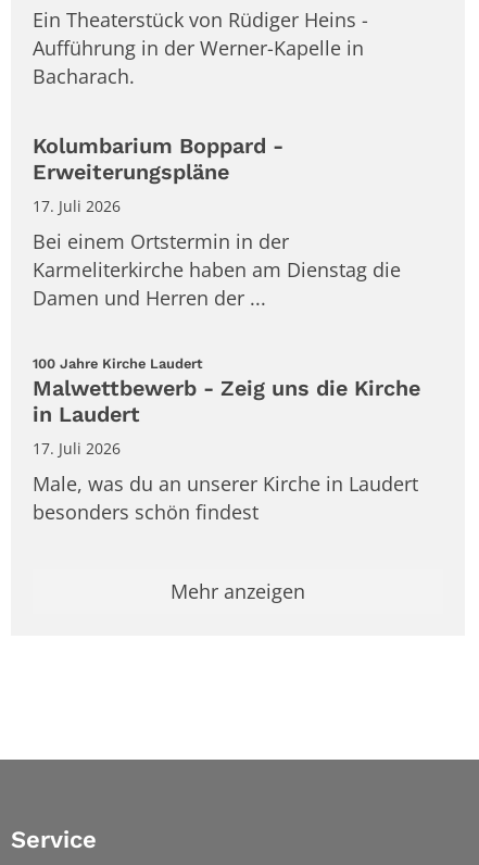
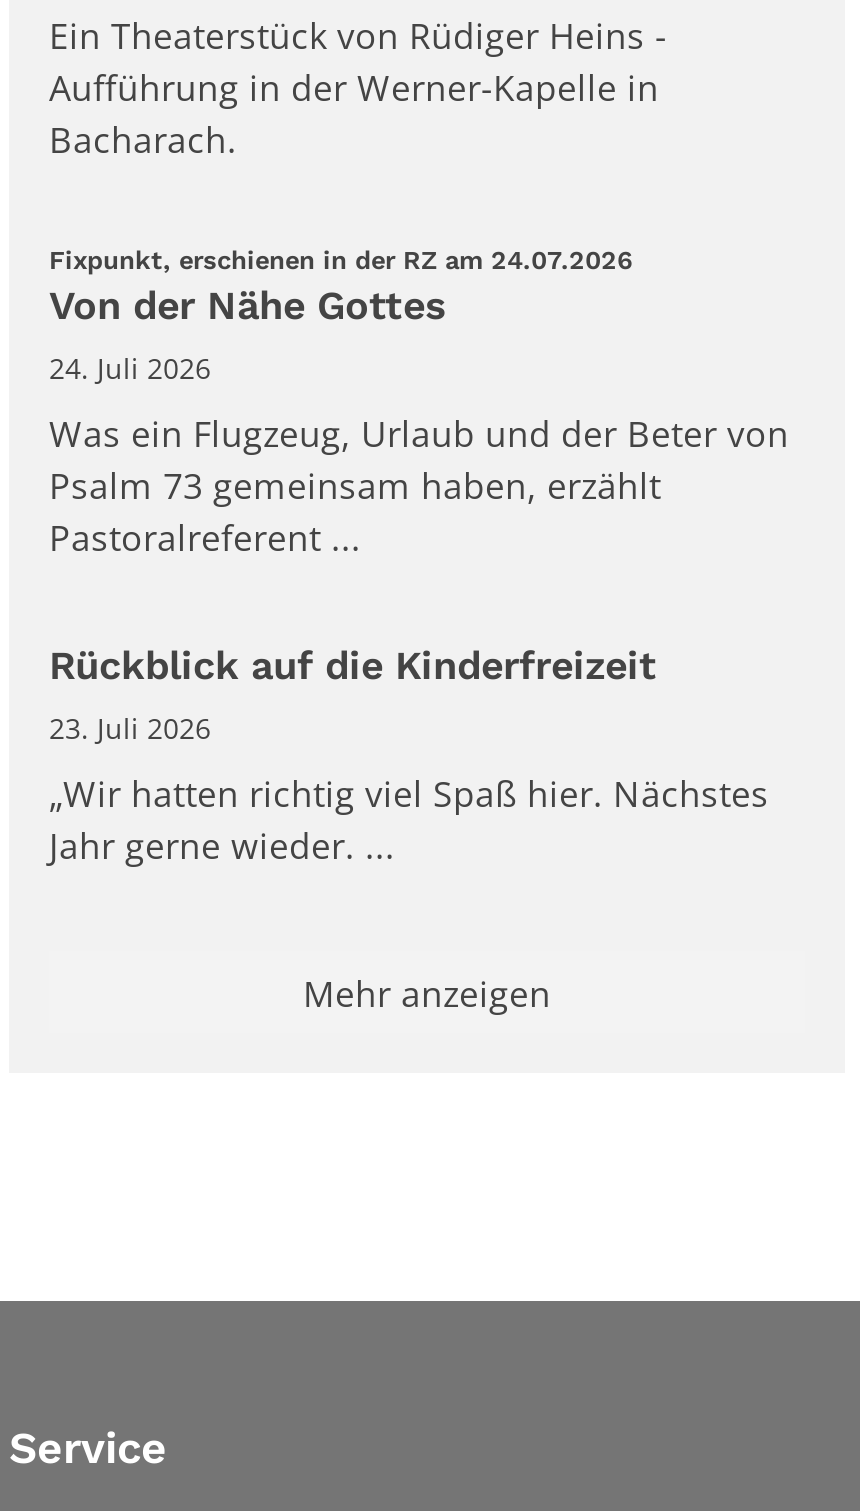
[33,134,283,216] Kolumbarium Boppard - | Erweiterungspläne | 17. Juli 2026 -> [49,243,639,387] Fixpunkt, erschienen in der RZ am 24.07.2026: | Von der Nähe Gottes | 24. Juli 2026
[33,228,401,311] Bei einem Ortstermin in der | Karmeliterkirche haben am Dienstag die | Damen und Herren der ... -> [49,409,789,561] Was ein Flugzeug, Urlaub und der Beter von | Psalm 73 gemeinsam haben, erzählt | Pastoralreferent ...
[33,354,420,458] 100 Jahre Kirche Laudert: | Malwettbewerb - Zeig uns die Kirche | in Laudert | 17. Juli 2026 -> [49,643,657,747] Rückblick auf die Kinderfreizeit | 23. Juli 2026
[33,470,418,525] Male, was du an unserer Kirche in Laudert | besonders schön findest -> [49,769,769,869] „Wir hatten richtig viel Spaß hier. Nächstes | Jahr gerne wieder. ...

